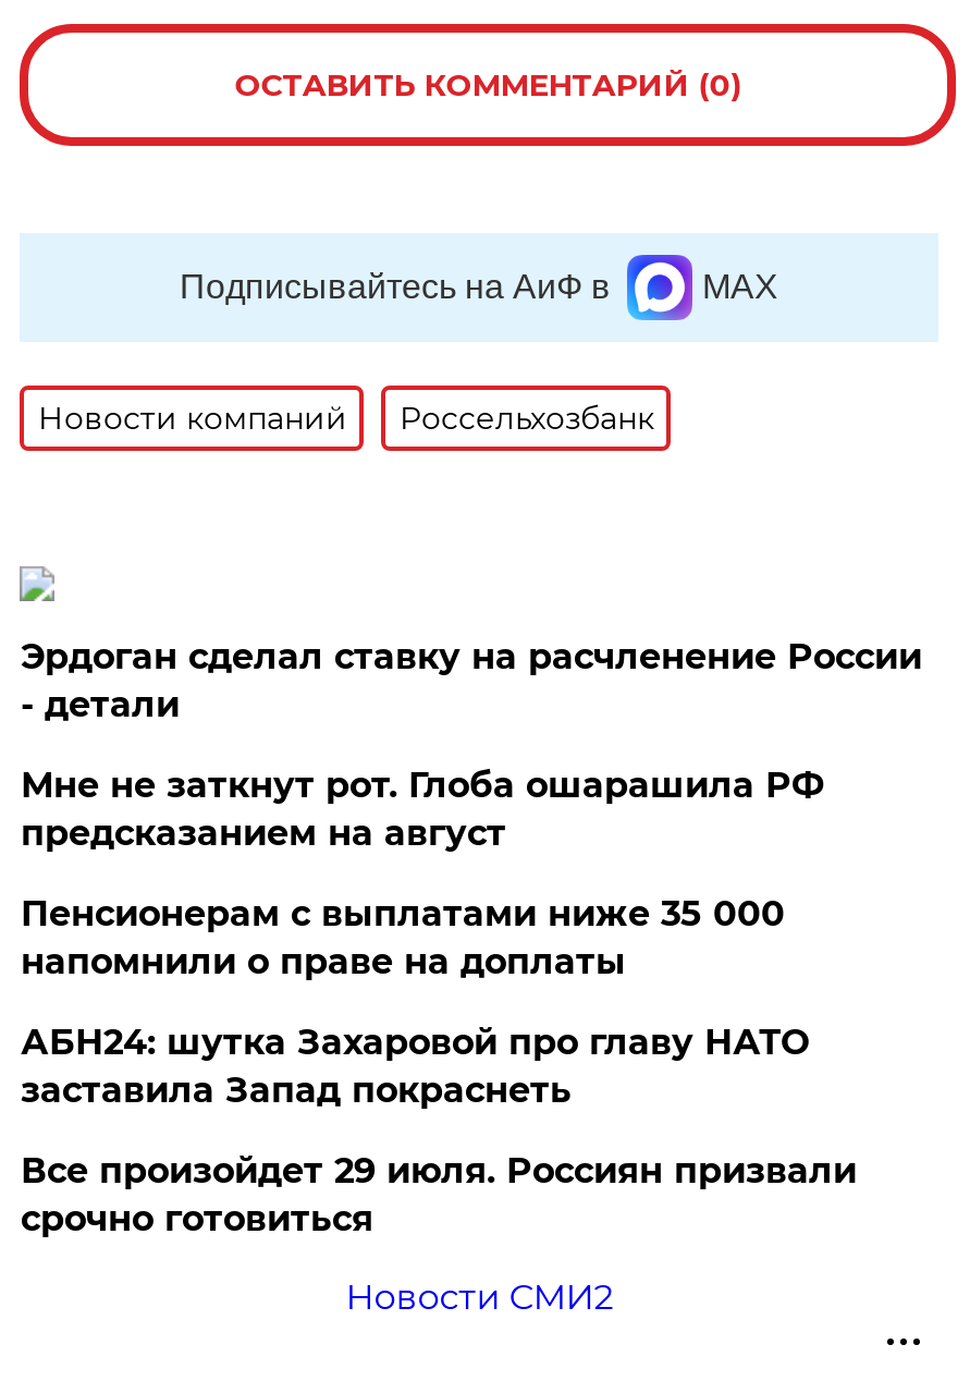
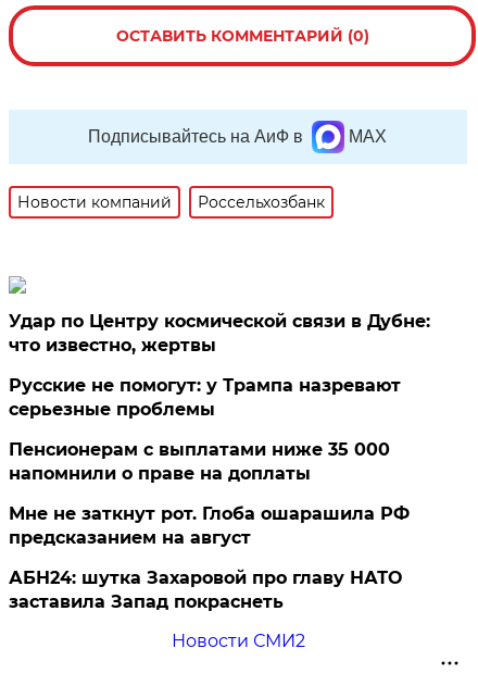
none -> [9,375,401,420] Русские не помогут: у Трампа назревают | серьезные проблемы
[20,636,922,725] Эрдоган сделал ставку на расчленение России | - детали -> [9,311,431,355] Удар по Центру космической связи в Дубне: | что известно, жертвы
moved [20,764,824,854] -> [9,503,410,548]: Мне не заткнут рот. Глоба ошарашила РФ | предсказанием на август
moved [20,1021,809,1111] -> [9,567,402,612]: АБН24: шутка Захаровой про главу НАТО | заставила Запад покраснеть
[20,1150,857,1239] Все произойдет 29 июля. Россиян призвали | срочно готовиться -> none

